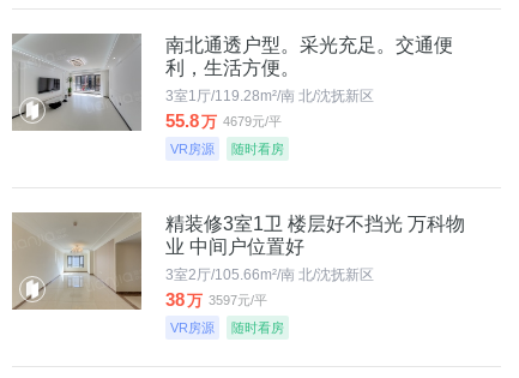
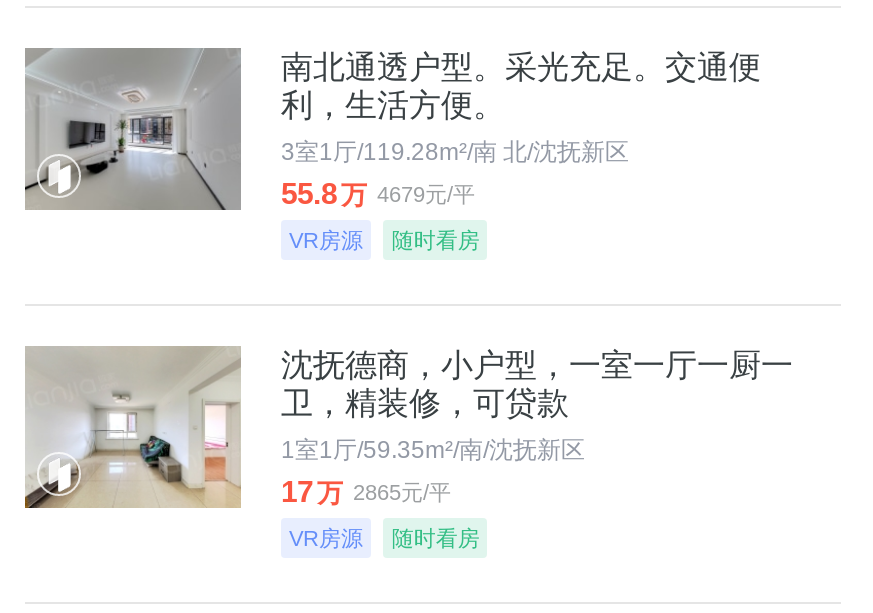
[12,214,465,311] [image] | 精装修3室1卫 楼层好不挡光 万科物 | 业 中间户位置好 -> [25,346,793,510] [image] | 沈抚德商，小户型，一室一厅一厨一 | 卫，精装修，可贷款
[165,267,374,310] 3室2厅/105.66m²/南 北/沈抚新区 | 38 万 3597元/平 -> [281,436,585,509] 1室1厅/59.35m²/南/沈抚新区 | 17 万 2865元/平

